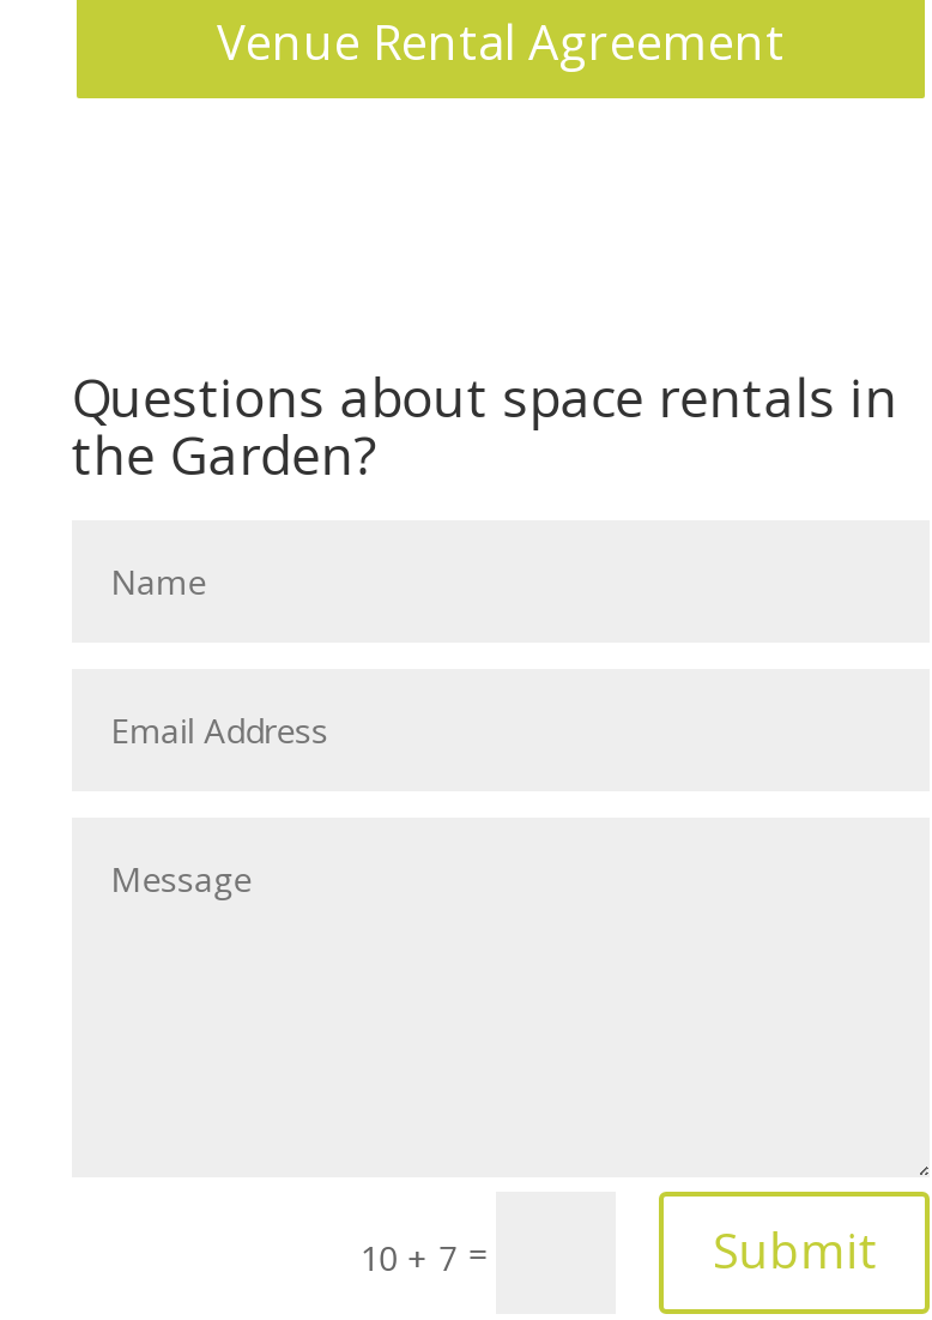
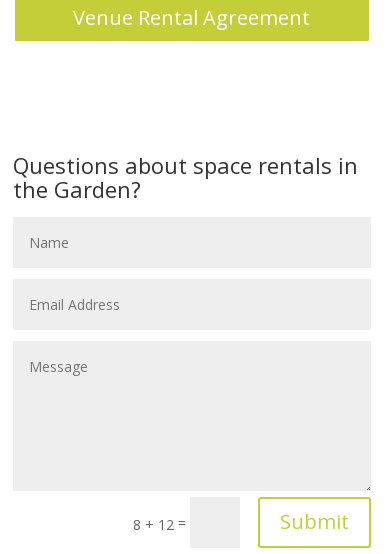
[360,1229,496,1279] 10 + 7 = -> [133,513,190,533] 8 + 12 =

